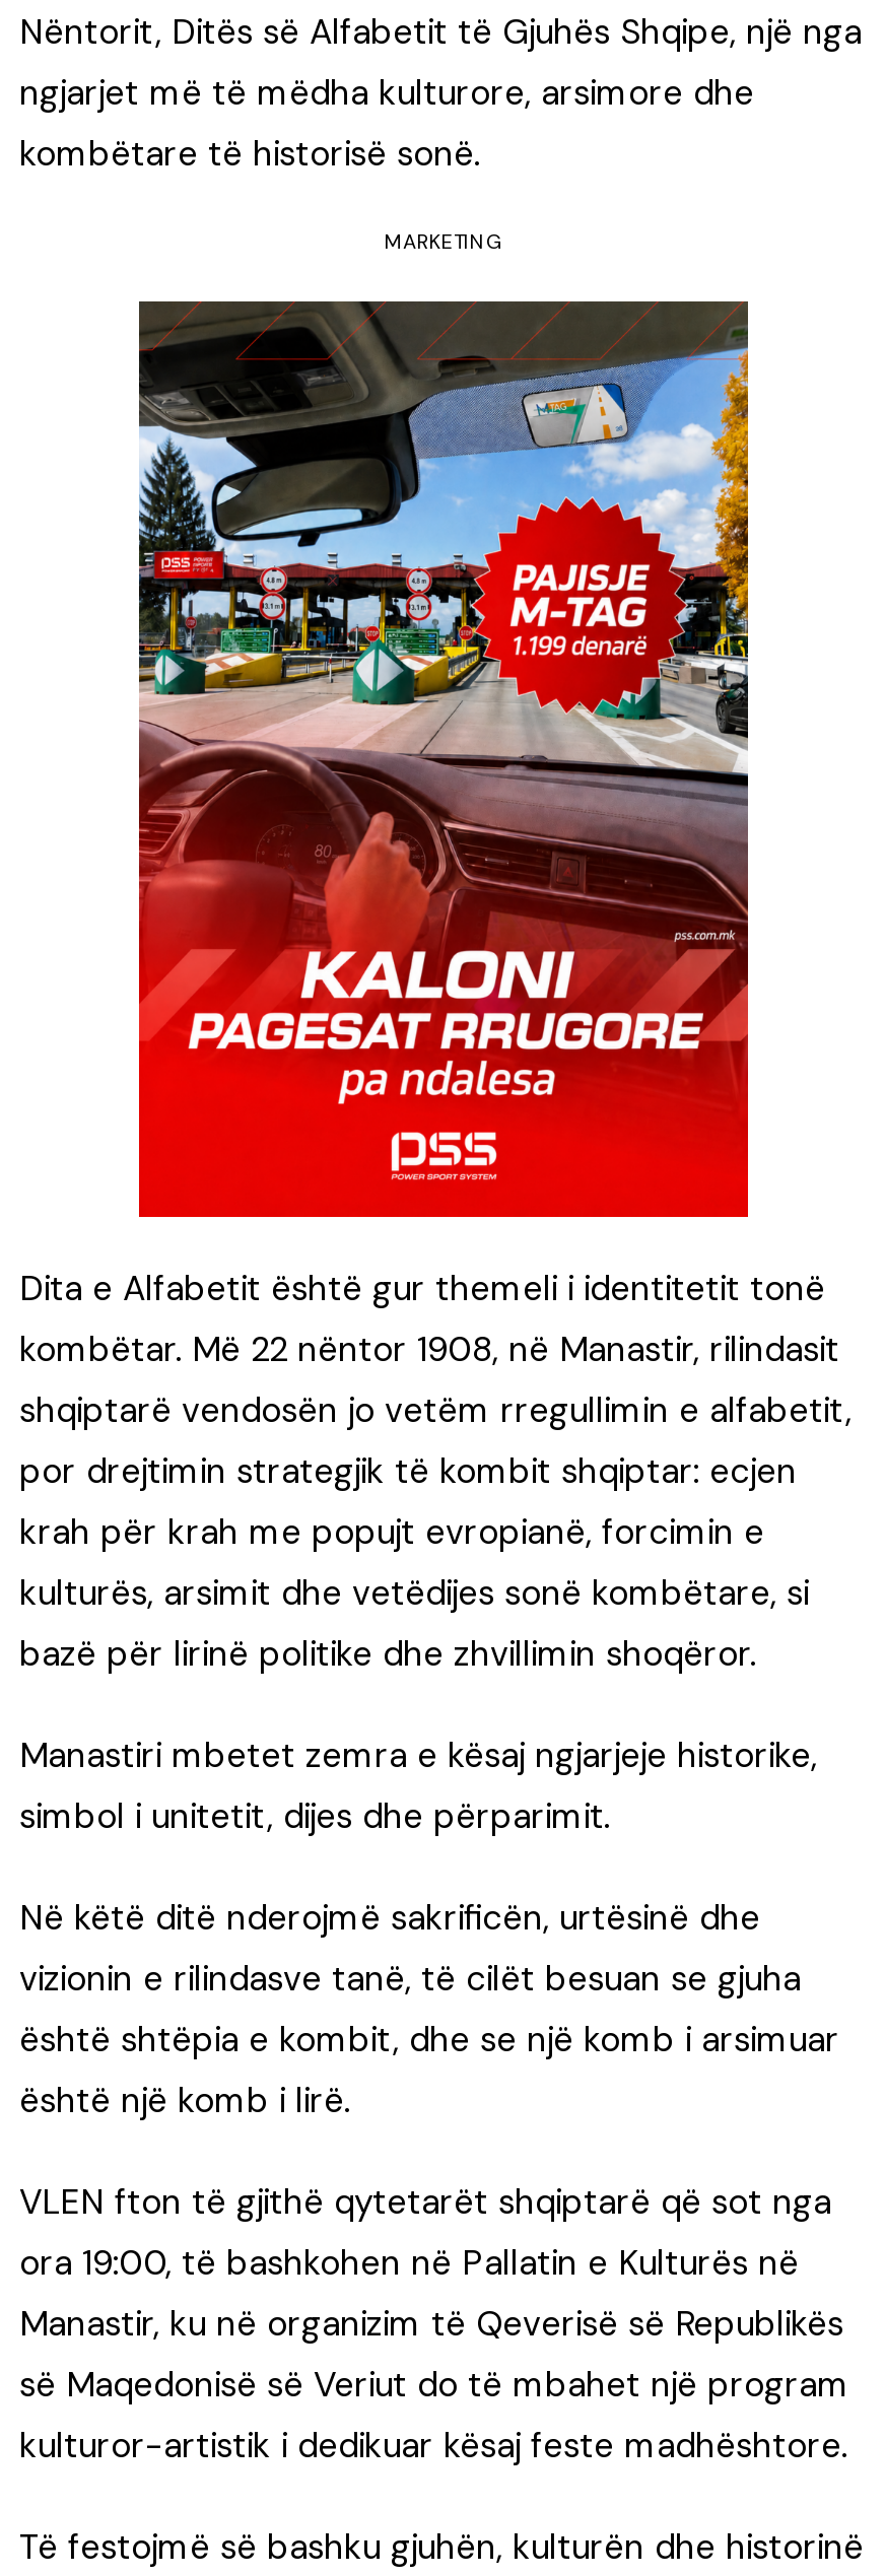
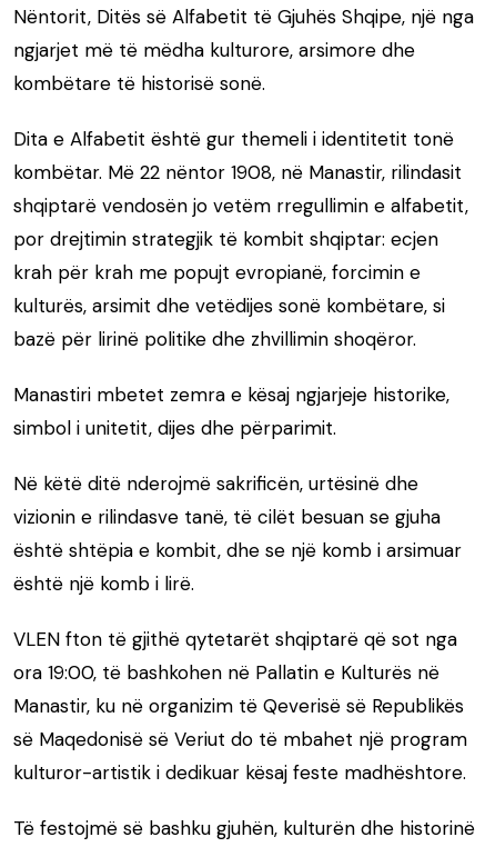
[385,228,502,254] MARKETING -> none
[137,298,750,1220] [image] -> none

